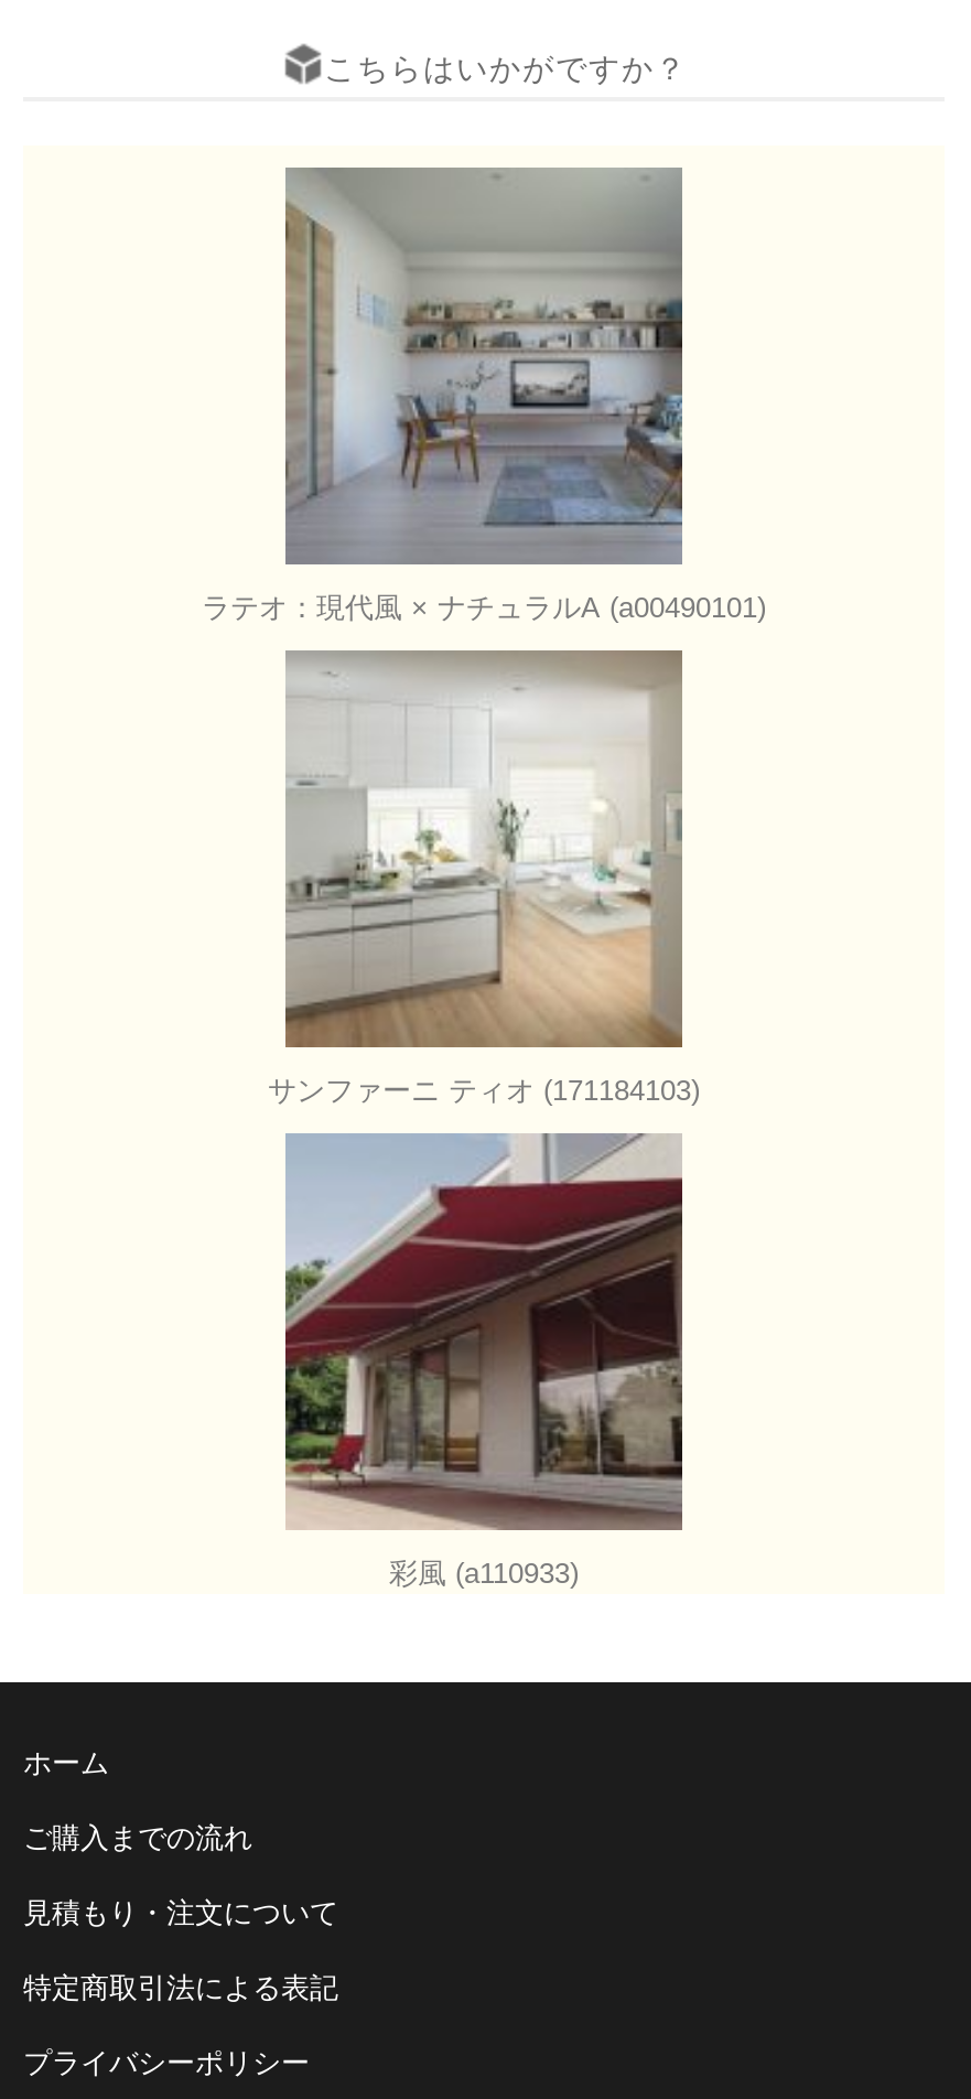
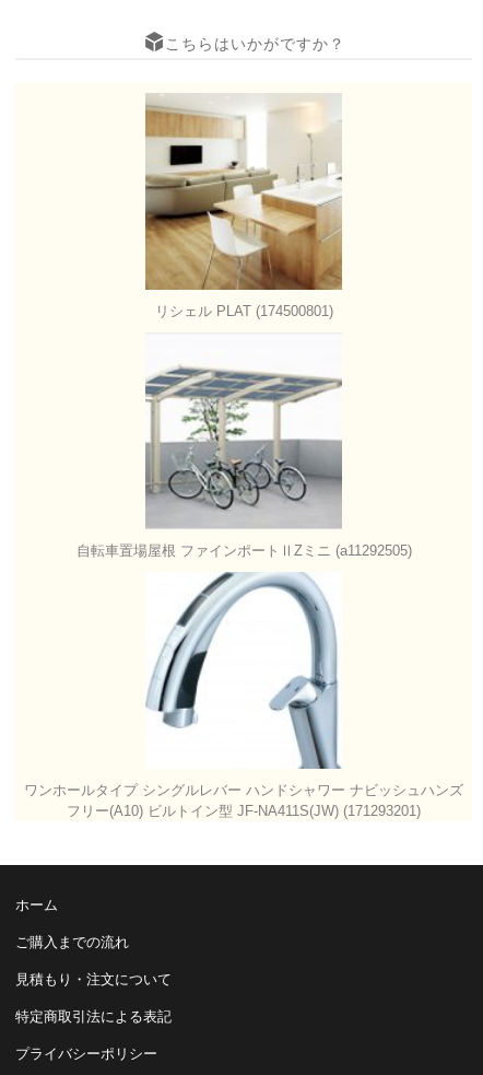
[202,166,766,624] [image] | ラテオ：現代風 × ナチュラルA (a00490101) -> [145,93,342,319] [image] | リシェル PLAT (174500801)
[268,649,700,1107] [image] | サンファーニ ティオ (171184103) -> [76,352,411,558] [image] | 自転車置場屋根 ファインポートⅡZミニ (a11292505)
[283,1132,684,1590] [image] | 彩風 (a110933) -> [24,587,463,819] [image] | ワンホールタイプ シングルレバー ハンドシャワー ナビッシュハンズ | フリー(A10) ビルトイン型 JF-NA411S(JW) (171293201)

